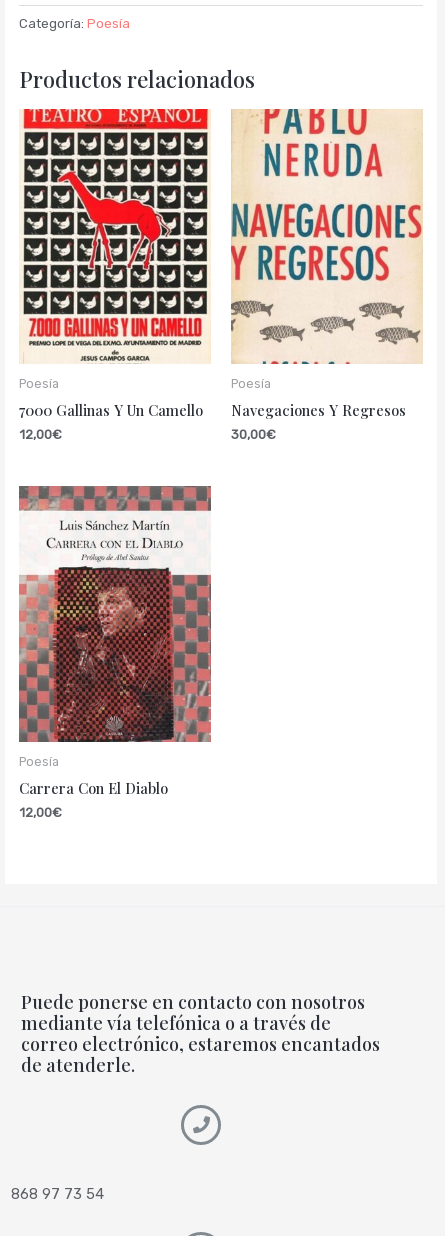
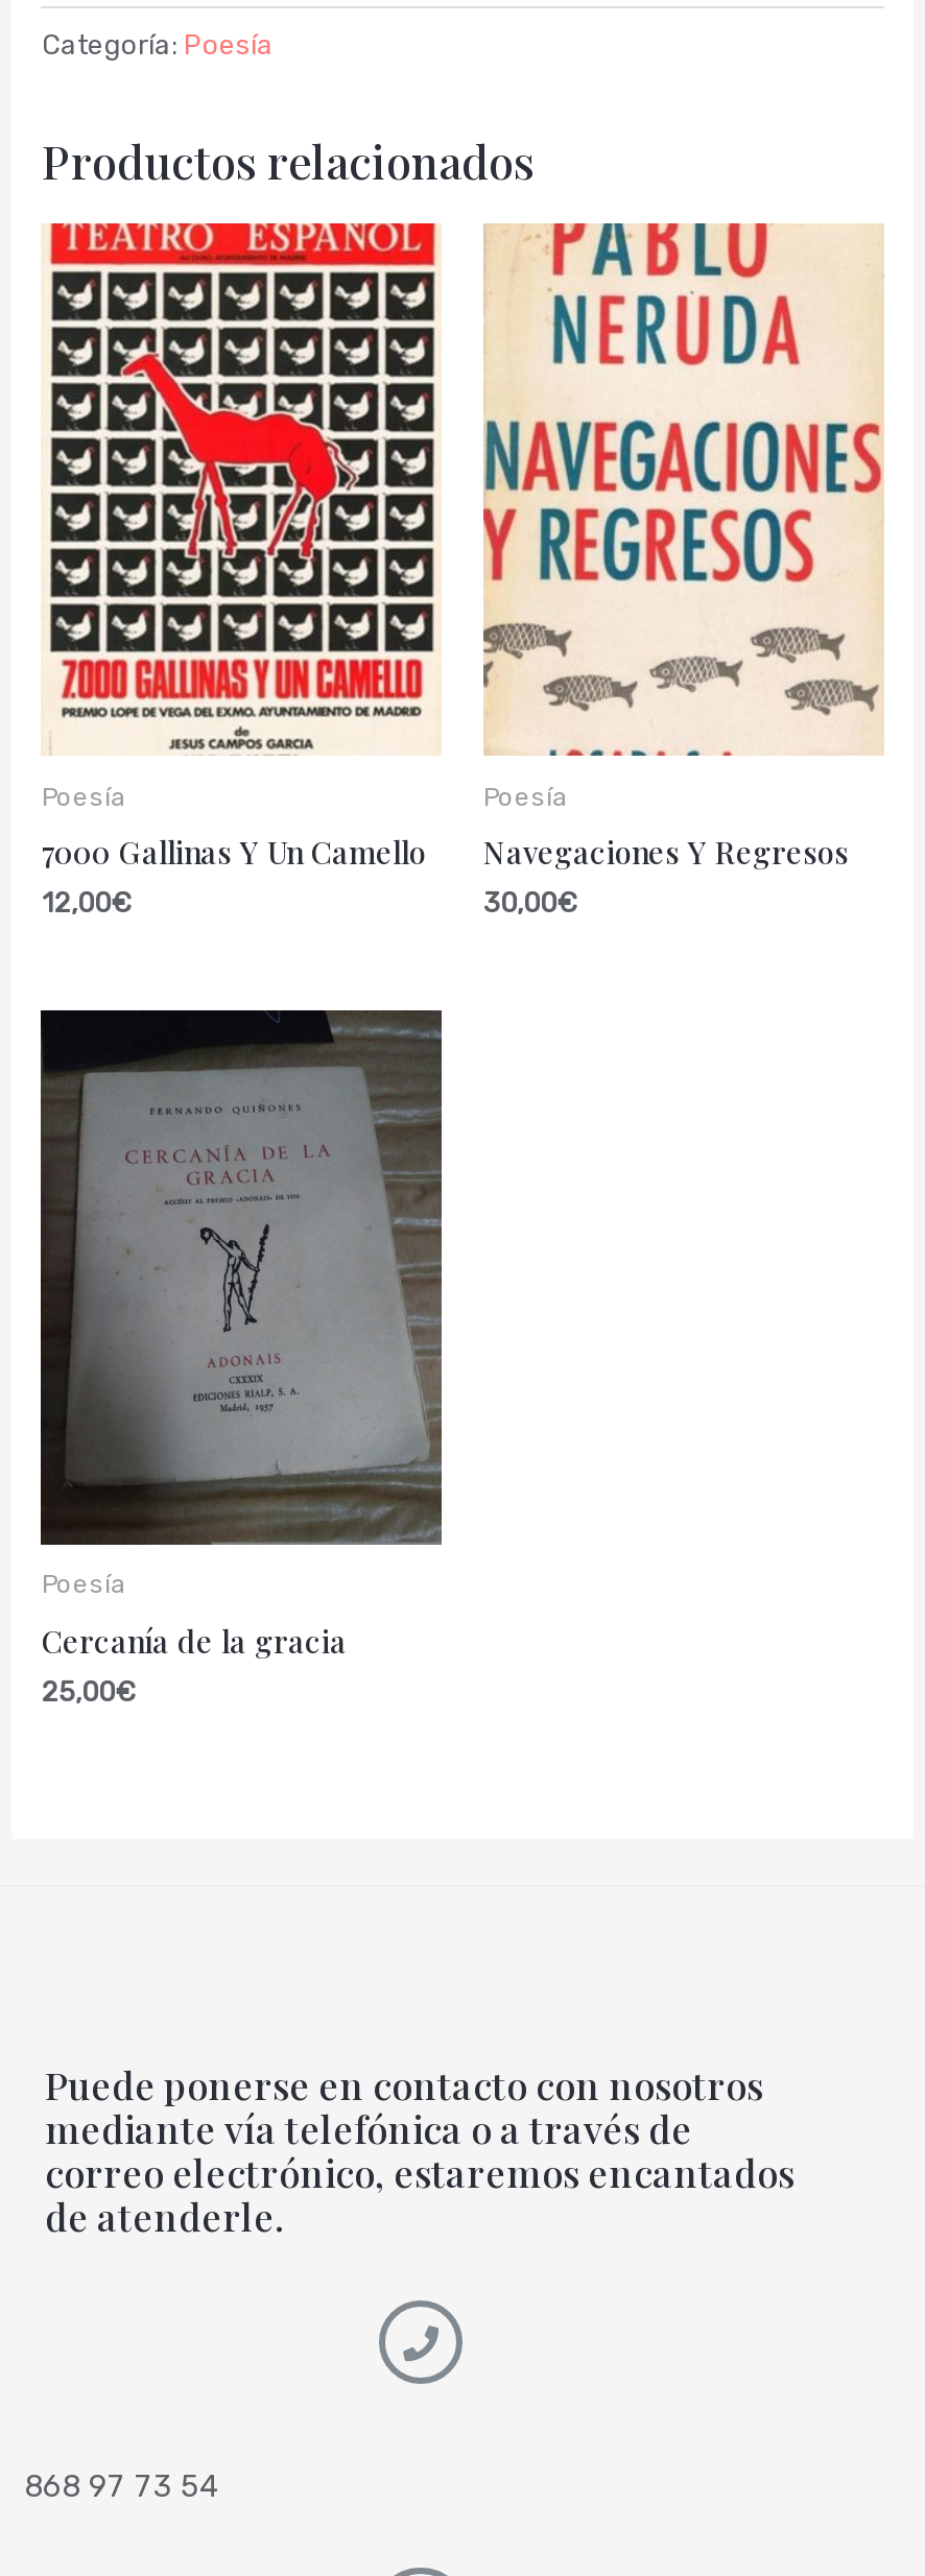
[18,485,212,820] [image] | Carrera Con El Diablo | 12,00€ -> [39,1008,444,1707] [image] | Cercanía de la gracia | 25,00€

